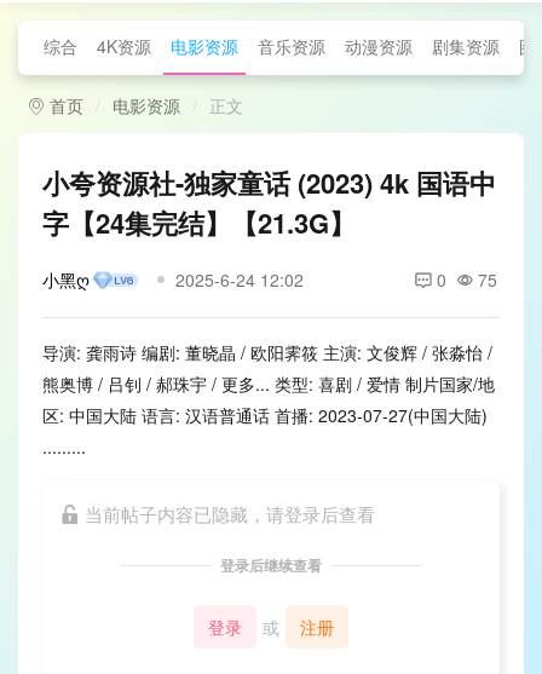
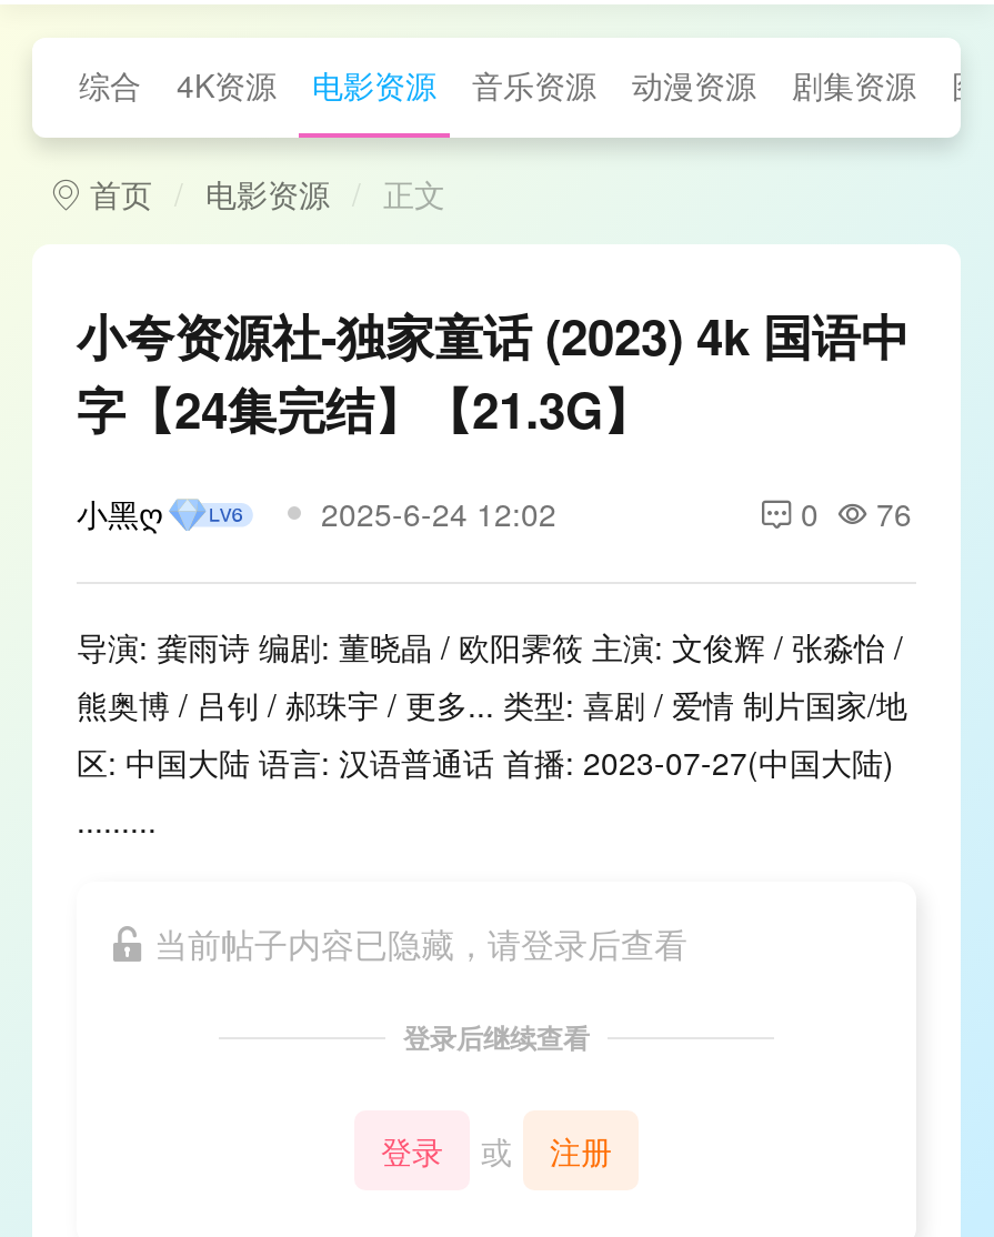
[473,267,497,292] 75 -> [867,491,912,535] 76

